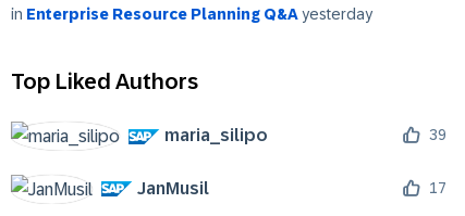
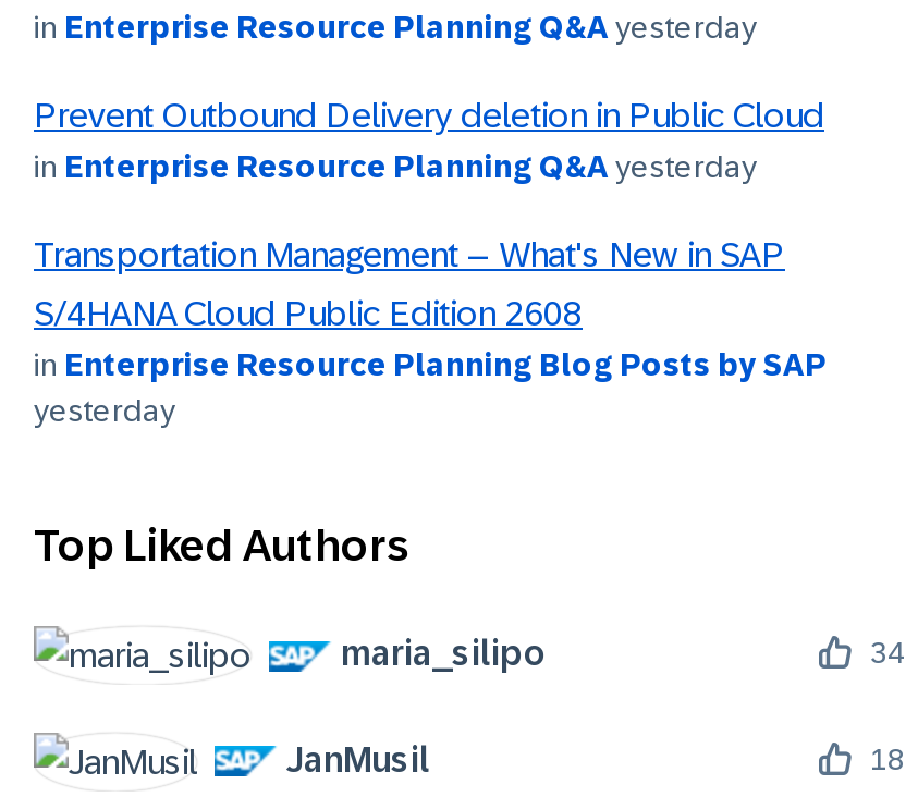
none -> [34,97,827,428] Prevent Outbound Delivery deletion in Public Cloud | in Enterprise Resource Planning Q&A yesterday | Transportation Management – What's New in SAP | S/4HANA Cloud Public Edition 2608 | in Enterprise Resource Planning Blog Posts by SAP | yesterday
[426,126,446,143] 39 -> [864,634,905,669] 34
[426,179,446,196] 17 -> [864,741,905,775] 18

